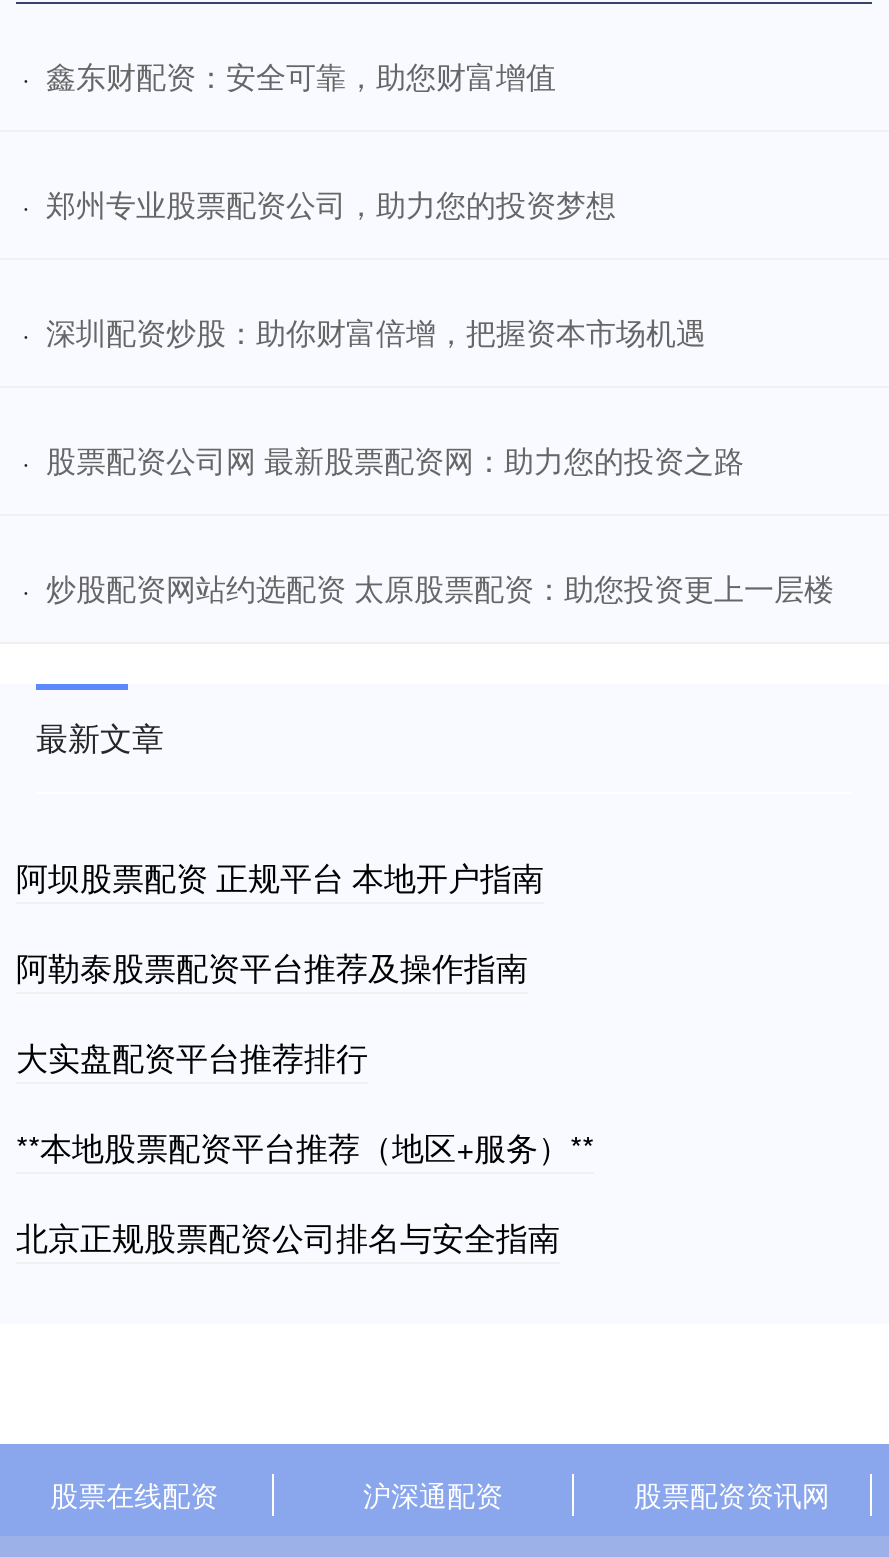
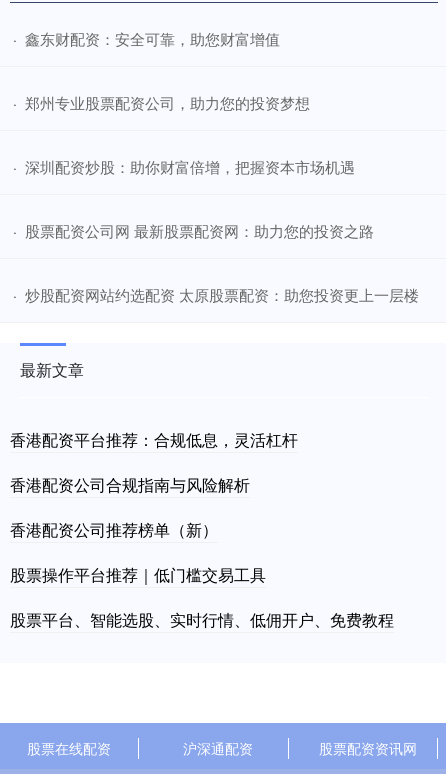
[16,854,544,900] 阿坝股票配资 正规平台 本地开户指南 -> [10,428,298,451] 香港配资平台推荐：合规低息，灵活杠杆
[16,944,528,990] 阿勒泰股票配资平台推荐及操作指南 -> [10,473,250,496] 香港配资公司合规指南与风险解析
[16,1034,368,1080] 大实盘配资平台推荐排行 -> [10,518,218,541] 香港配资公司推荐榜单（新）
[16,1124,594,1170] **本地股票配资平台推荐（地区+服务）** -> [10,563,266,586] 股票操作平台推荐｜低门槛交易工具
[16,1214,560,1260] 北京正规股票配资公司排名与安全指南 -> [10,608,394,631] 股票平台、智能选股、实时行情、低佣开户、免费教程

